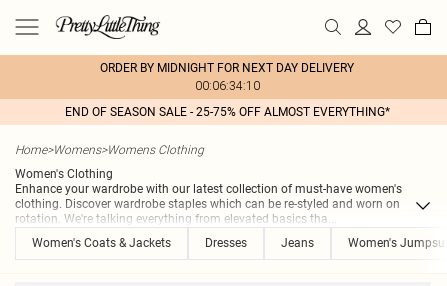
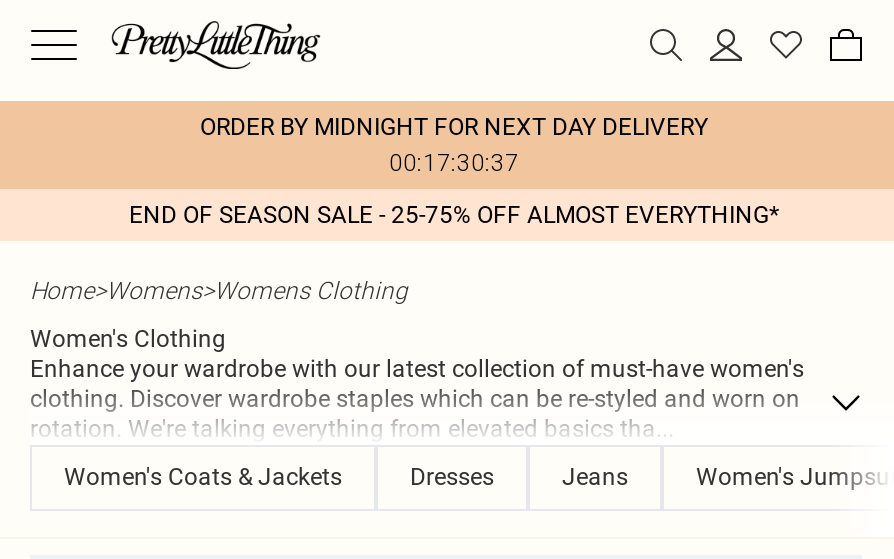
[194,78,259,93] 00:06:34:10 -> [389,147,519,177] 00:17:30:37

